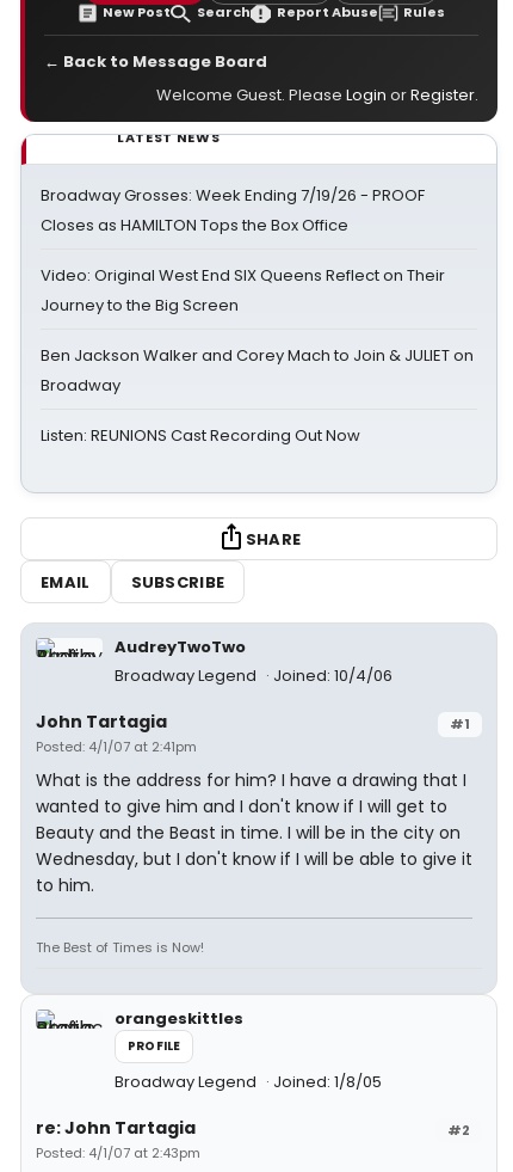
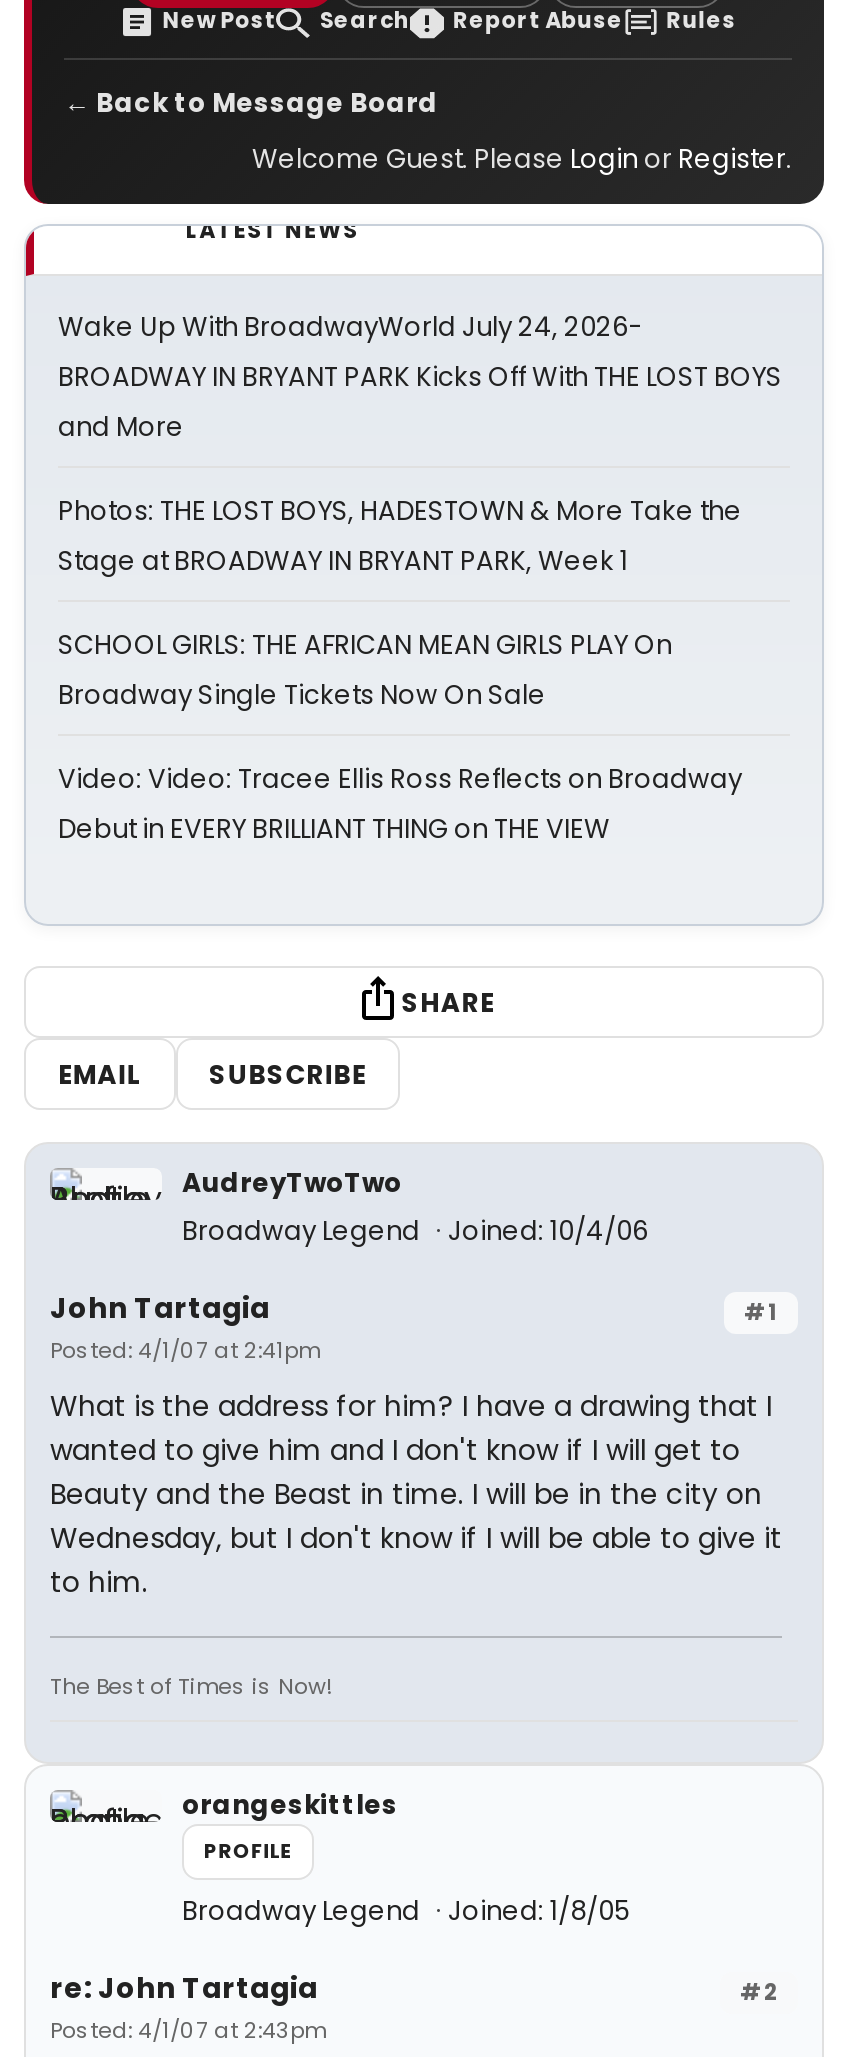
[41,184,425,237] Broadway Grosses: Week Ending 7/19/26 - PROOF | Closes as HAMILTON Tops the Box Office -> [58,308,782,446] Wake Up With BroadwayWorld July 24, 2026- | BROADWAY IN BRYANT PARK Kicks Off With THE LOST BOYS | and More
[41,264,445,317] Video: Original West End SIX Queens Reflect on Their | Journey to the Big Screen -> [58,492,742,580] Photos: THE LOST BOYS, HADESTOWN & More Take the | Stage at BROADWAY IN BRYANT PARK, Week 1
[41,344,474,397] Ben Jackson Walker and Corey Mach to Join & JULIET on | Broadway -> [58,626,672,714] SCHOOL GIRLS: THE AFRICAN MEAN GIRLS PLAY On | Broadway Single Tickets Now On Sale
[41,424,360,447] Listen: REUNIONS Cast Recording Out Now -> [58,760,742,848] Video: Video: Tracee Ellis Ross Reflects on Broadway | Debut in EVERY BRILLIANT THING on THE VIEW

